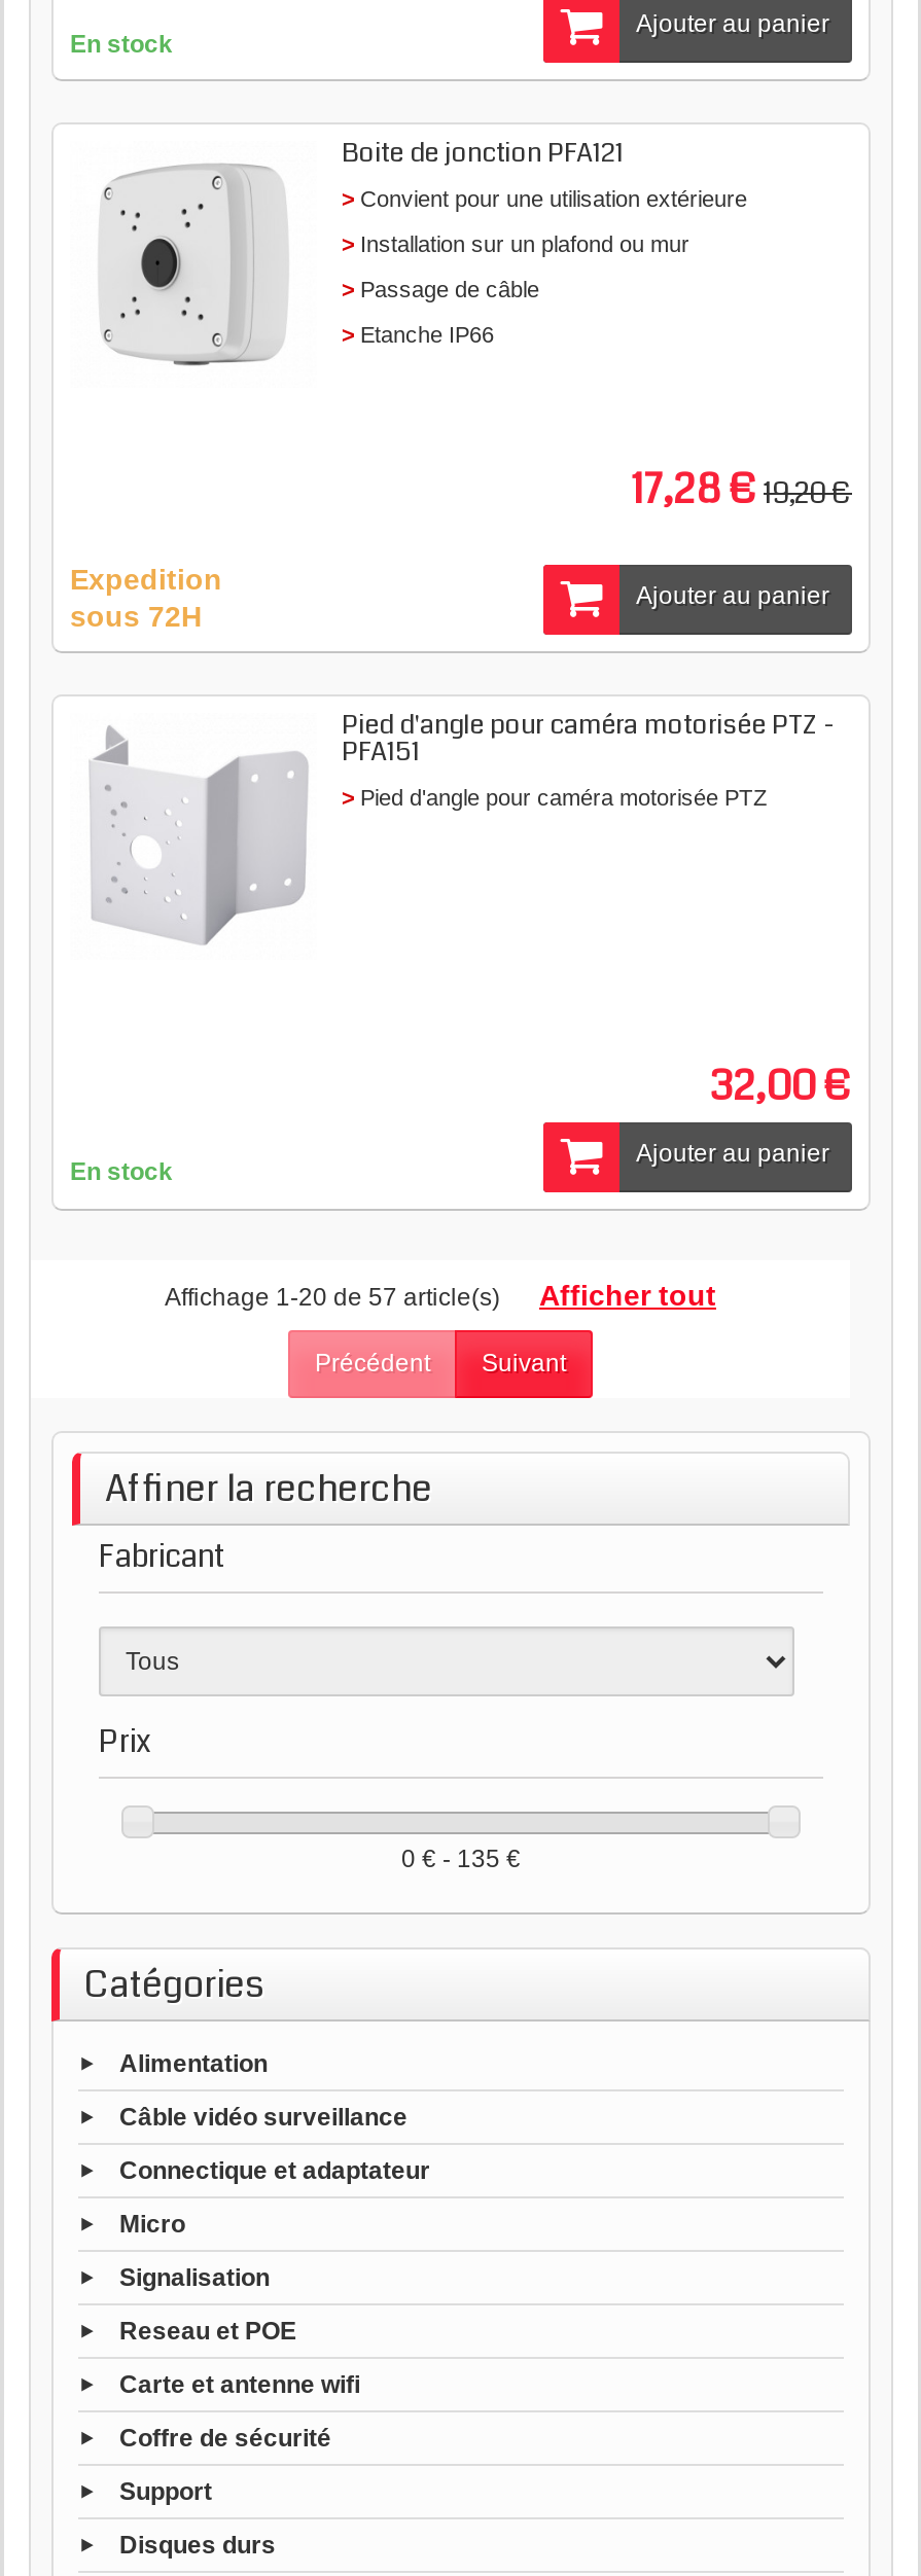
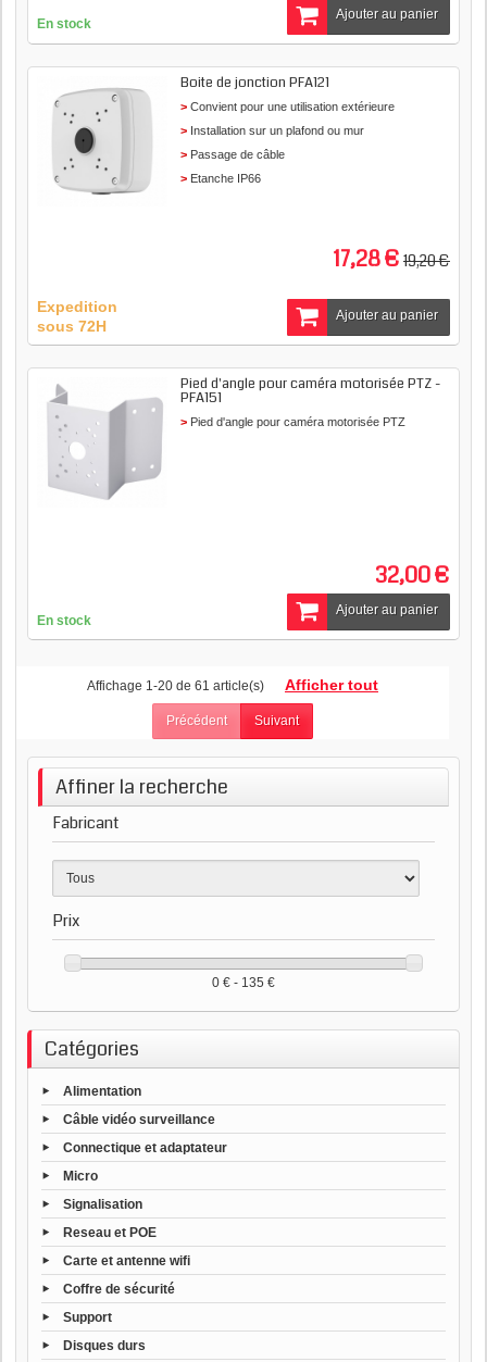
[165,1283,506,1312] Affichage 1-20 de 57 article(s) -> [87,679,267,694] Affichage 1-20 de 61 article(s)

